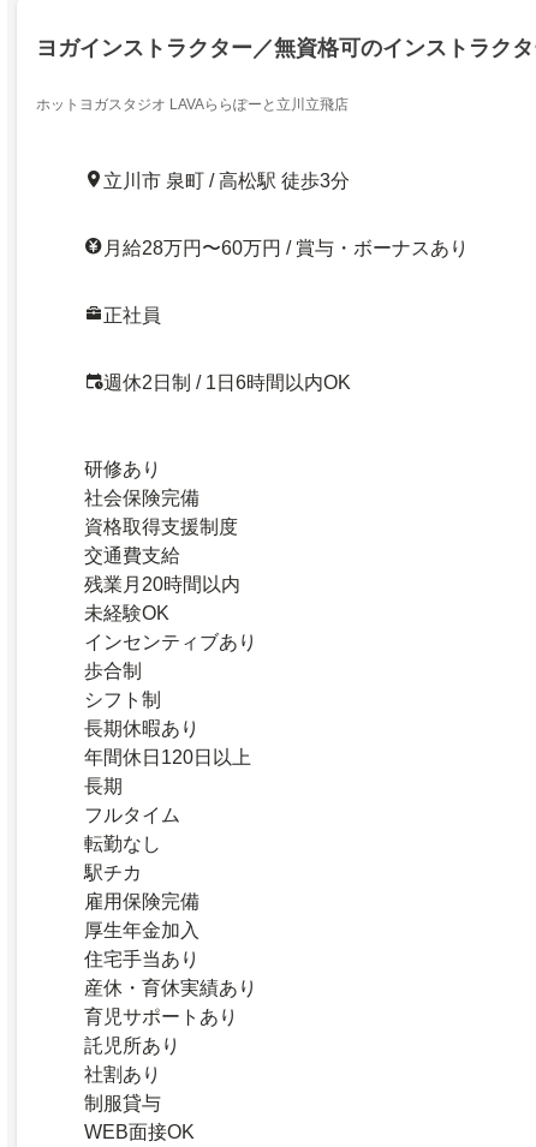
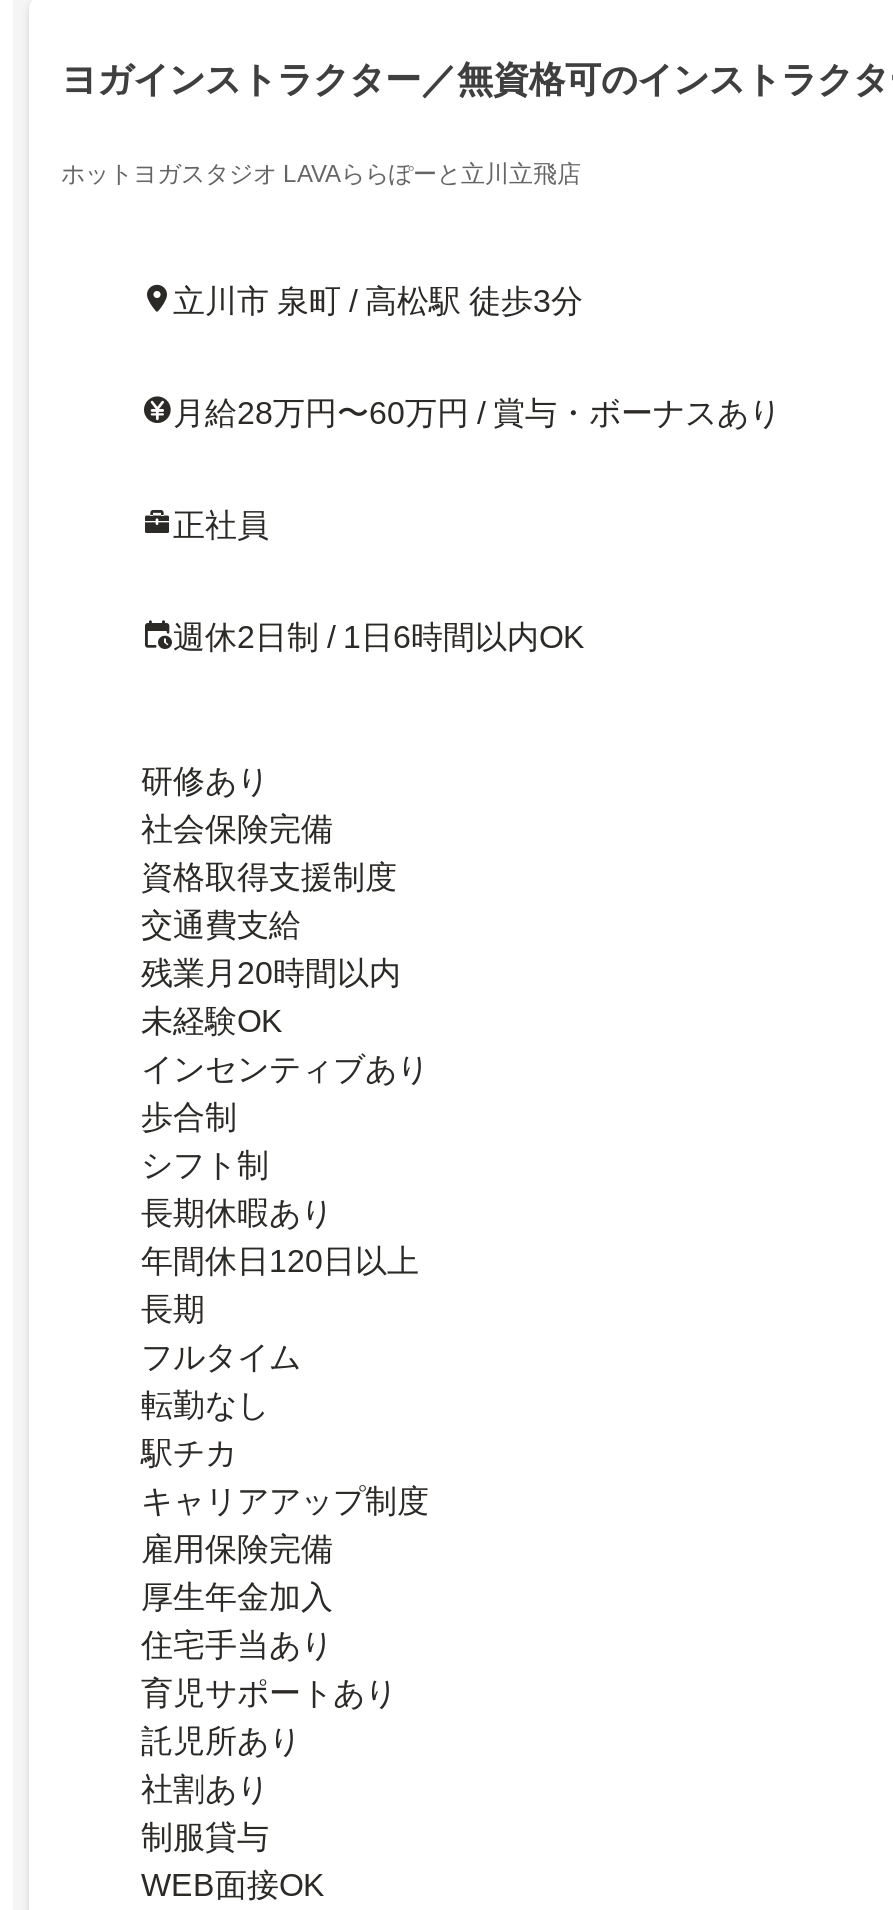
none -> [141,1484,429,1518] キャリアアップ制度
moved [84,891,199,969] -> [141,1532,333,1662]: 雇用保険完備 | 厚生年金加入 | 住宅手当あり
[84,978,257,998] 産休・育休実績あり -> none

